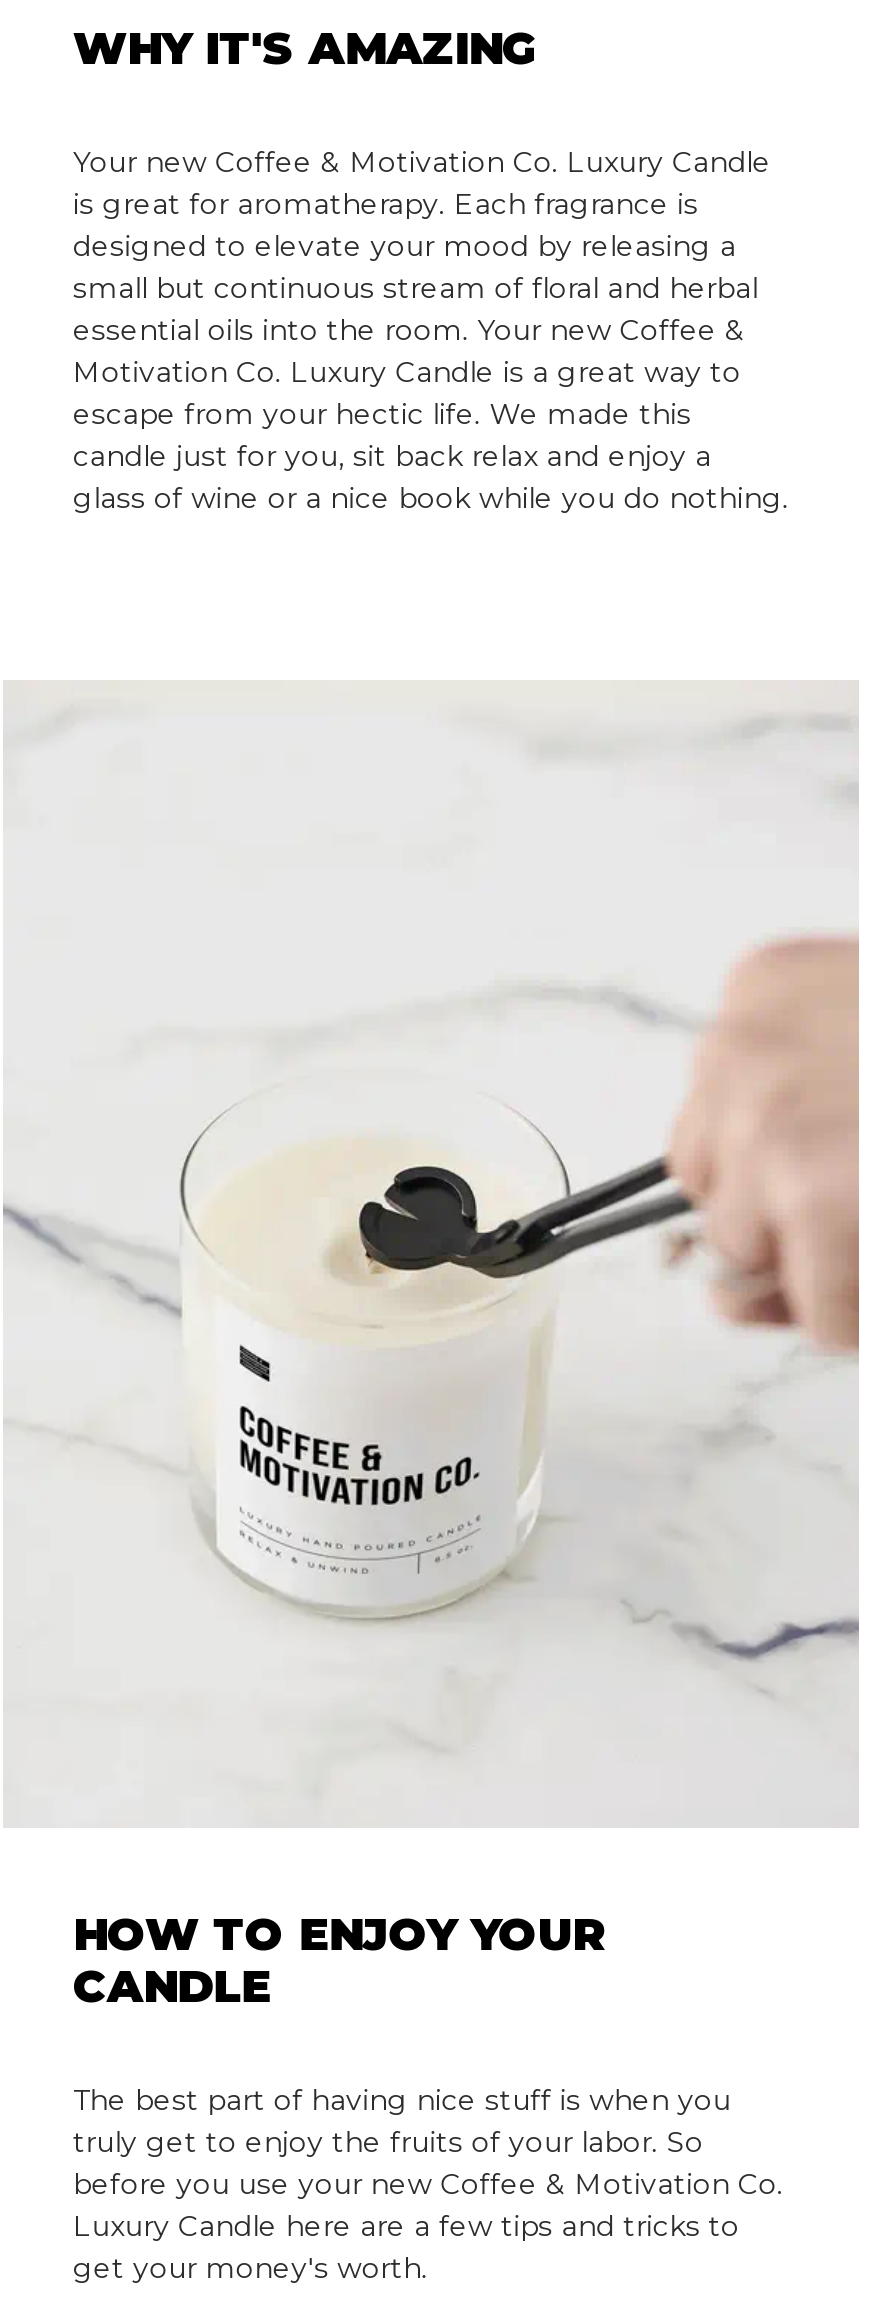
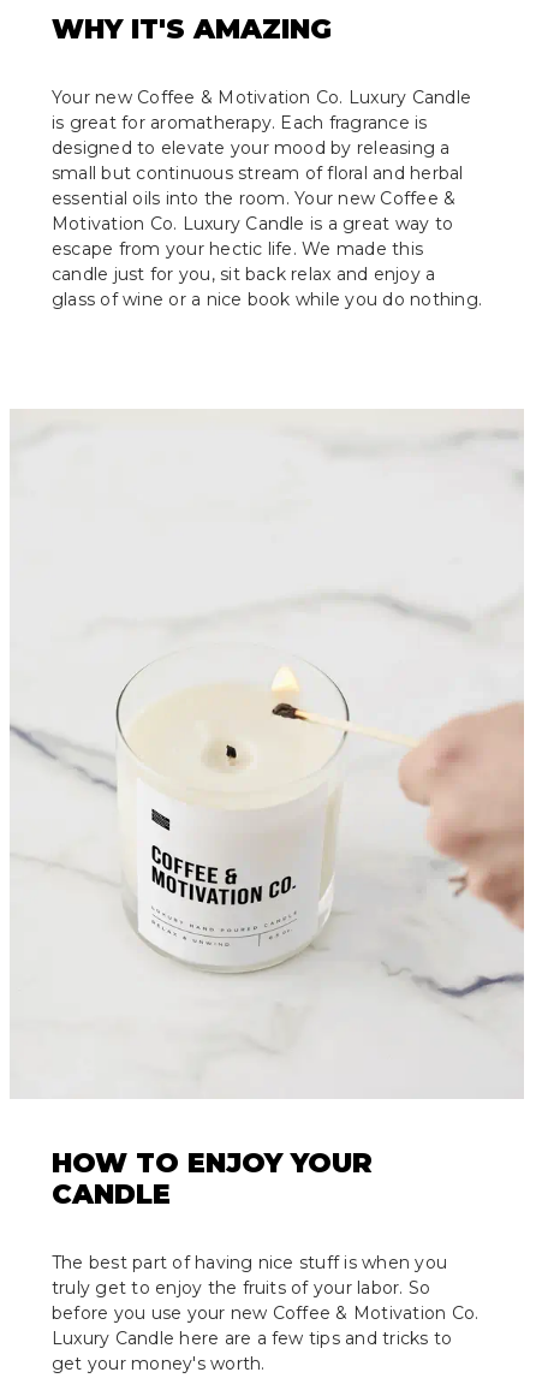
[355,935,859,1545] [image] -> [222,563,524,931] [image]

